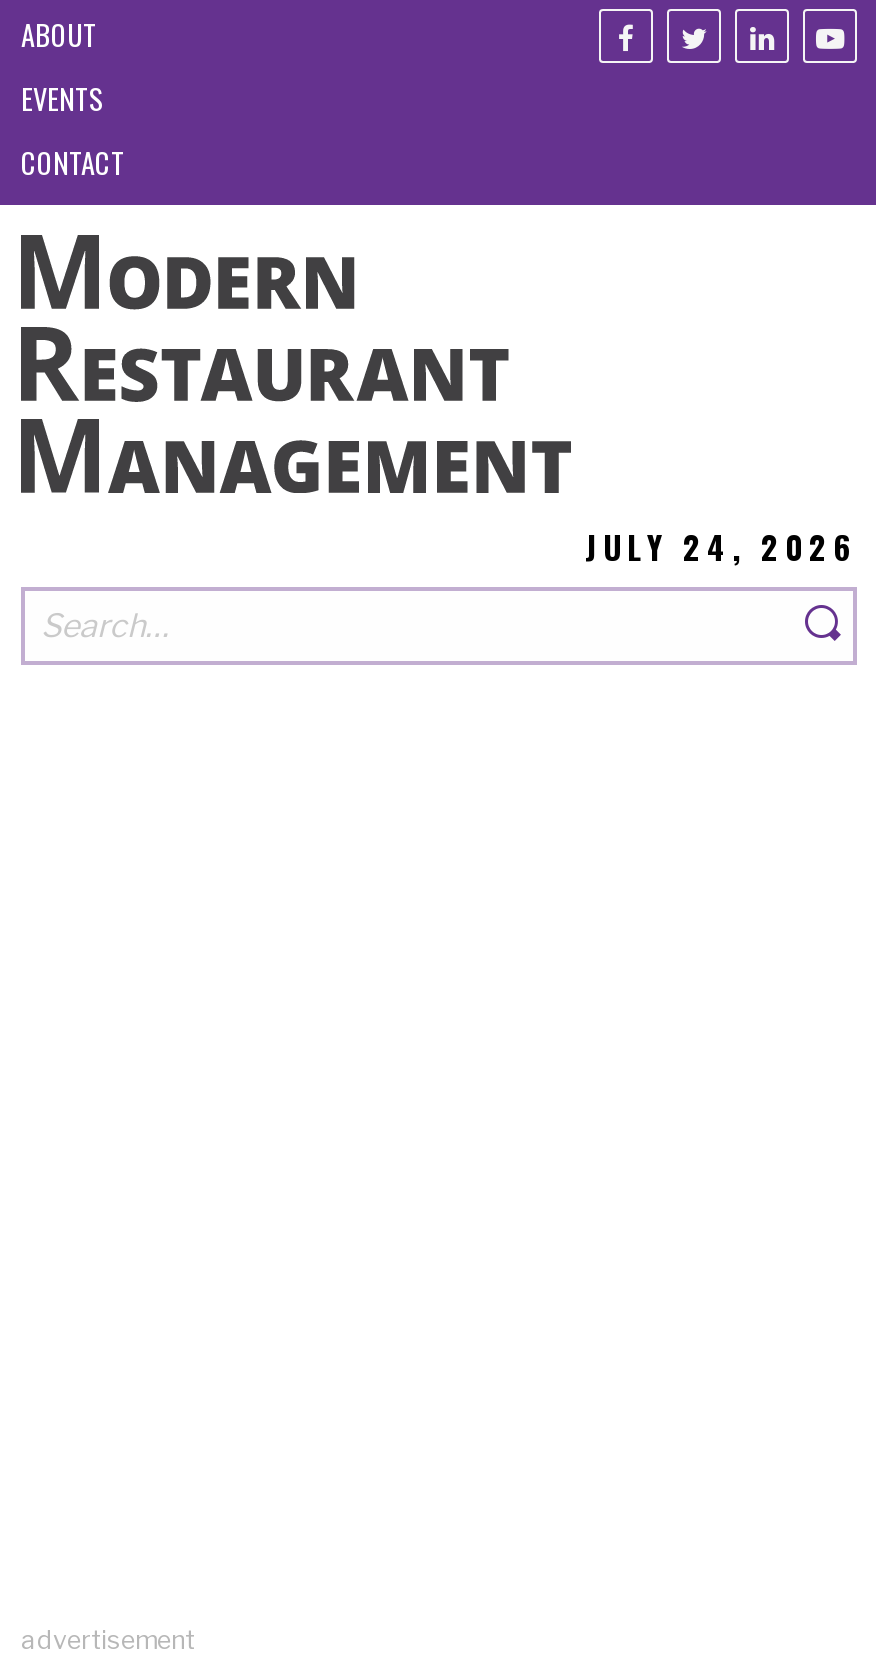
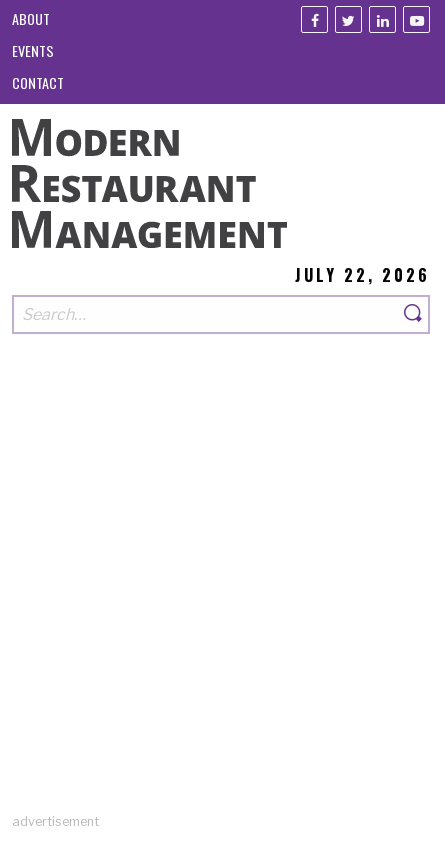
[585,523,857,571] JULY 24, 2026 -> [295,263,430,287] JULY 22, 2026

